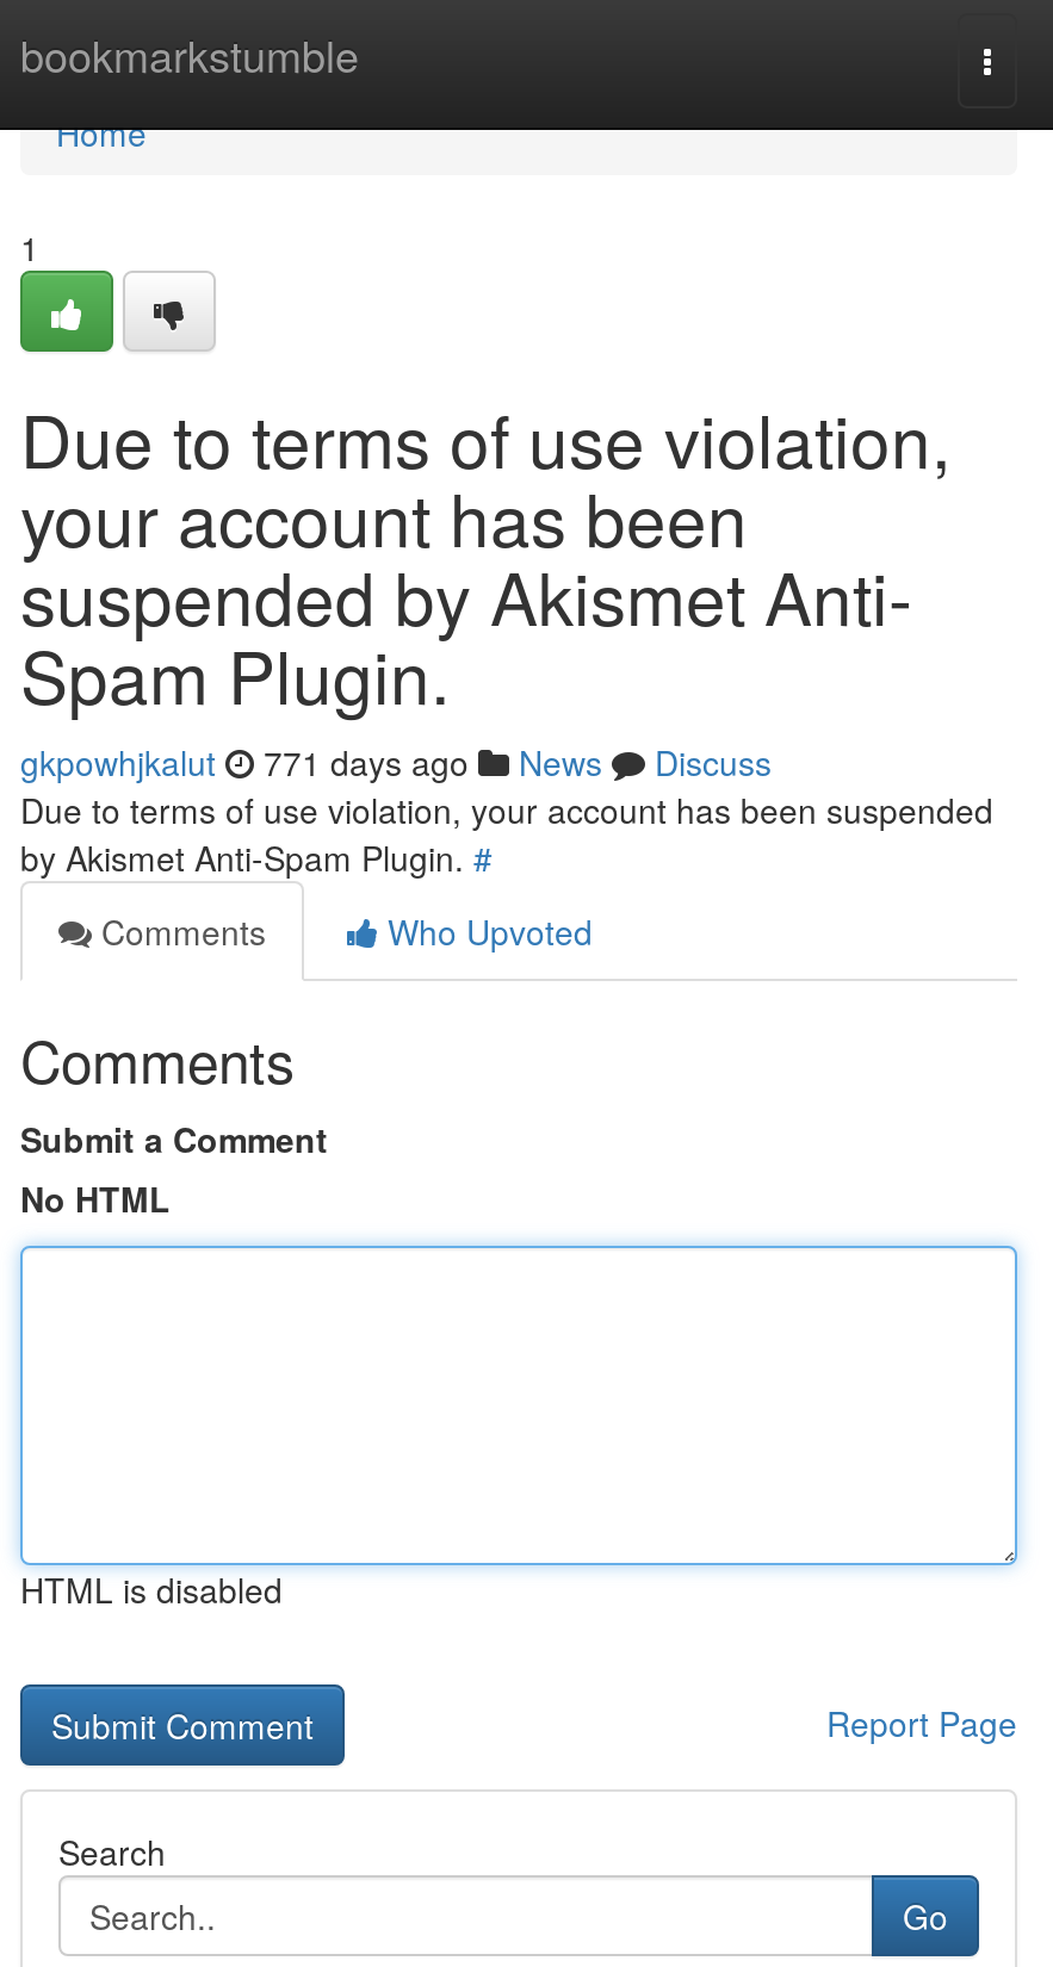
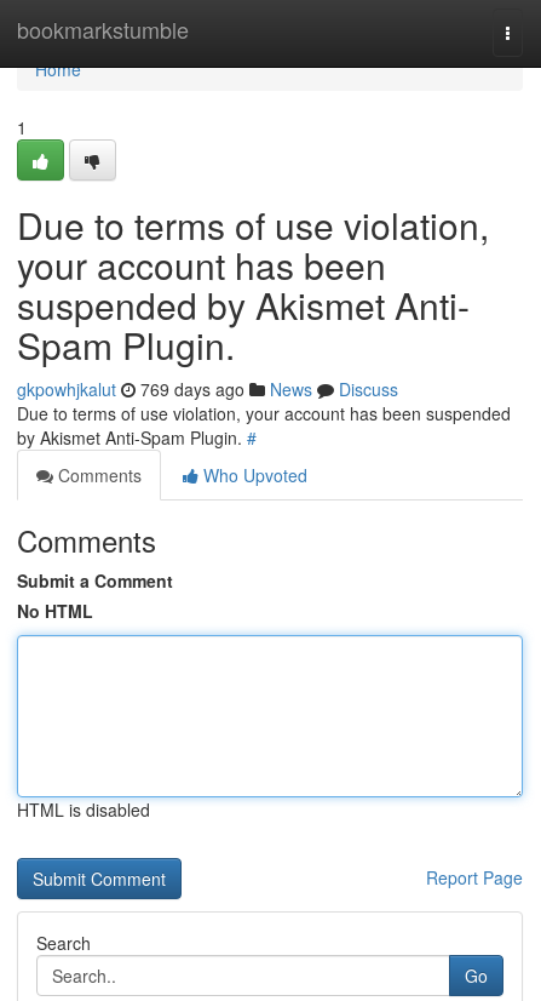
[20,738,772,786] gkpowhjkalut 771 days ago News Discuss -> [17,377,398,401] gkpowhjkalut 769 days ago News Discuss

